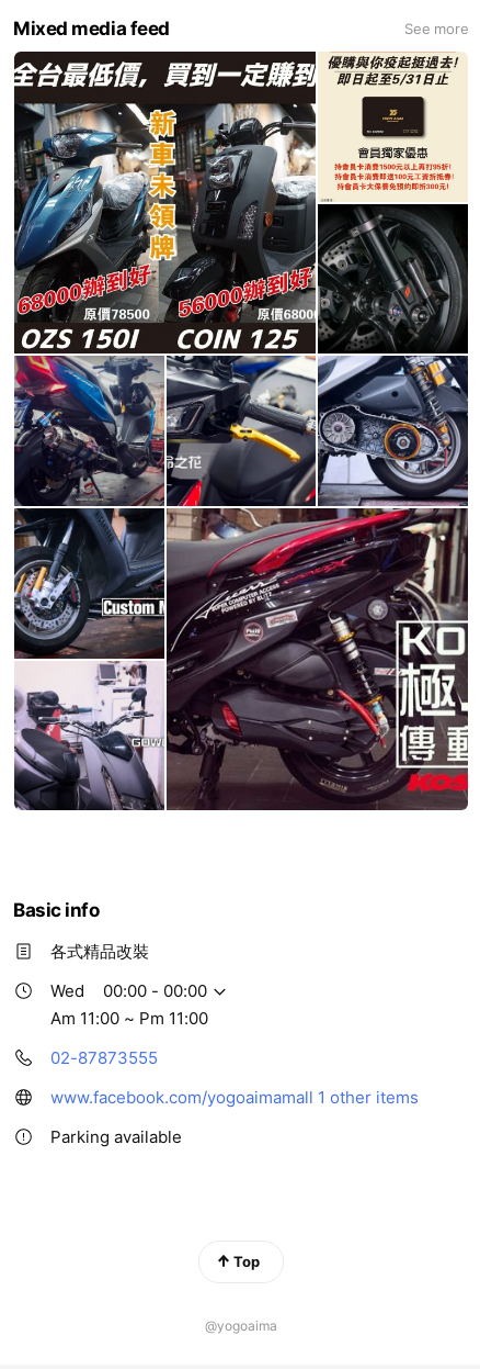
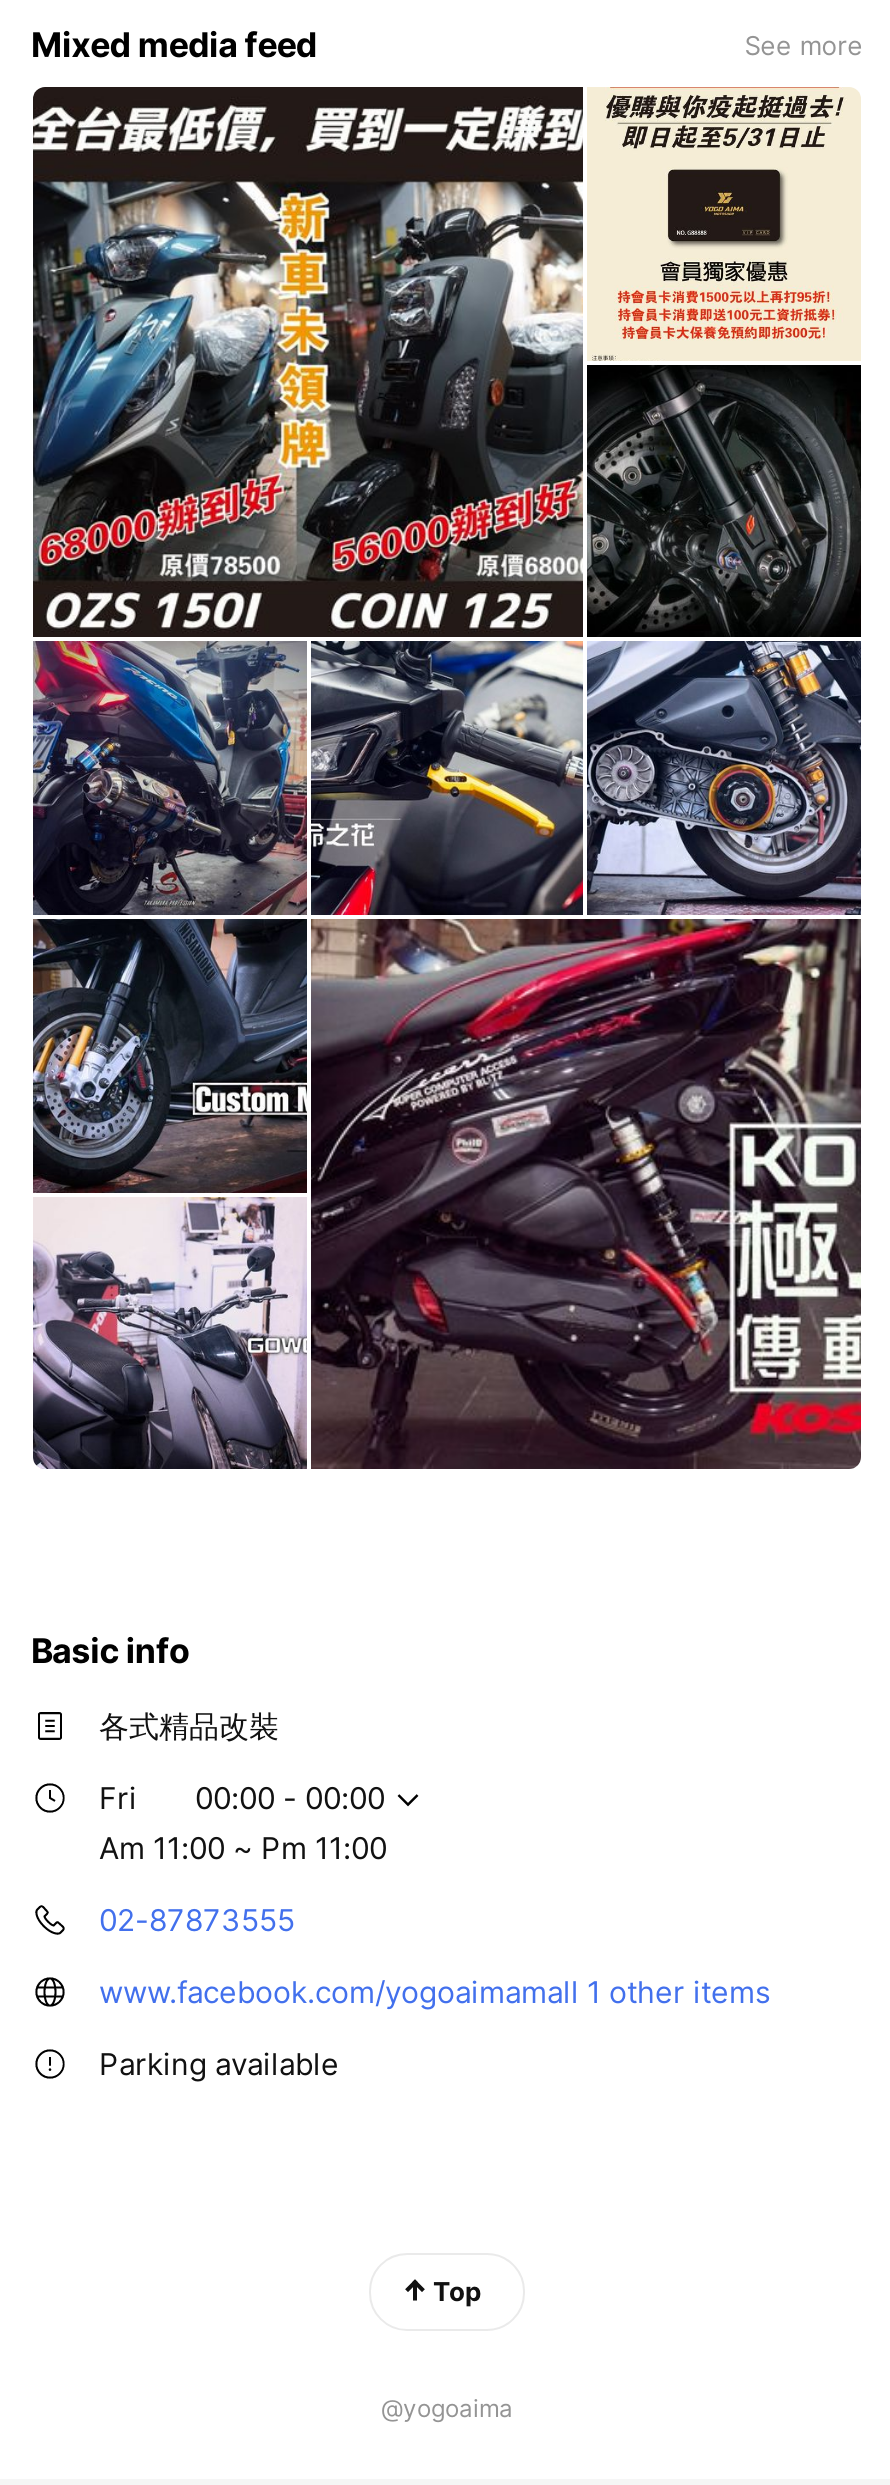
[50,981,84,1002] Wed -> [99,1780,137,1818] Fri

